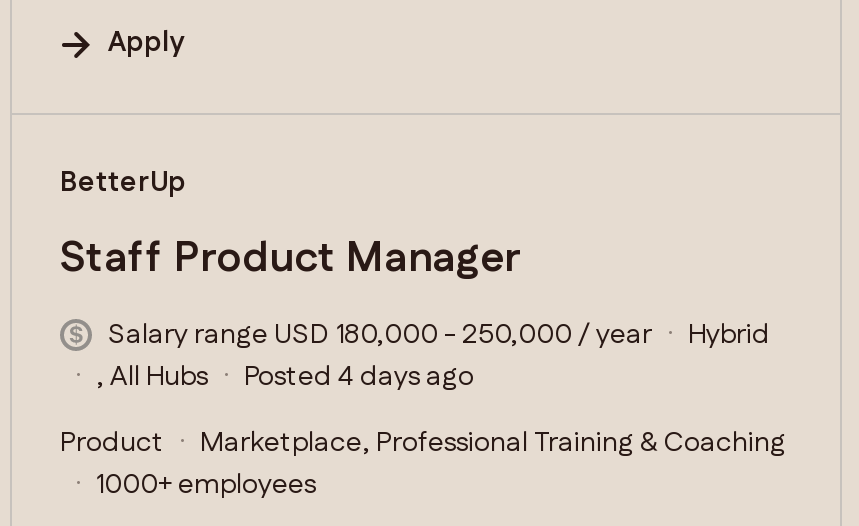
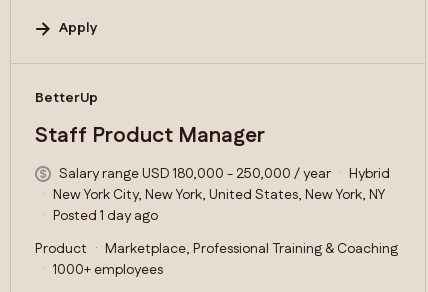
[96,357,474,397] , All Hubs | Posted 4 days ago -> [53,185,385,226] New York City, New York, United States, New York, NY | Posted 1 day ago

